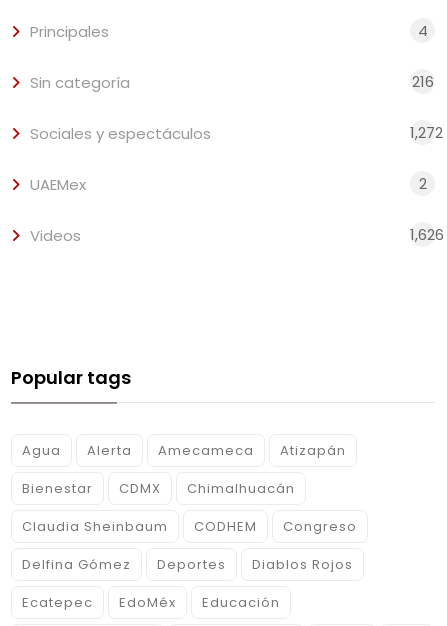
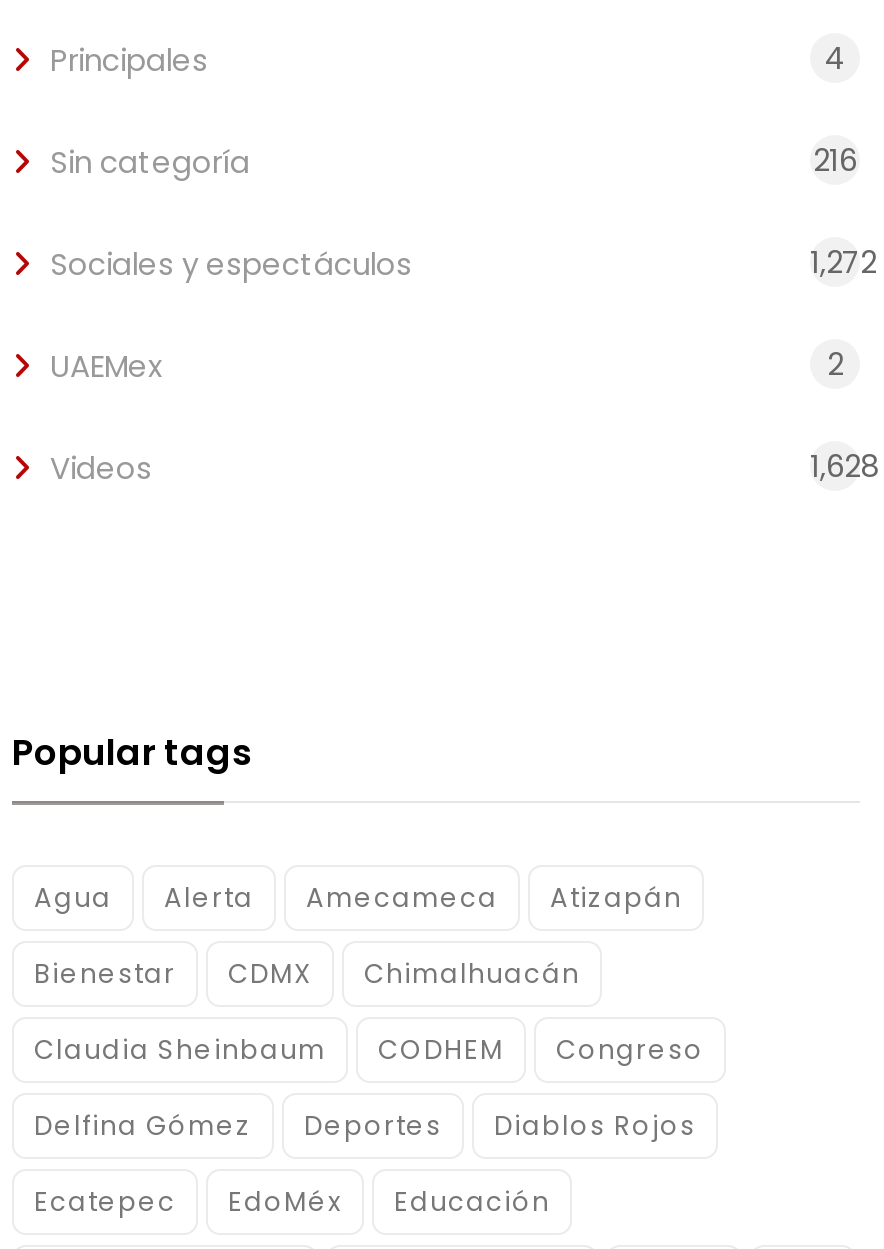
[410,224,444,245] 1,626 -> [810,445,878,487] 1,628

